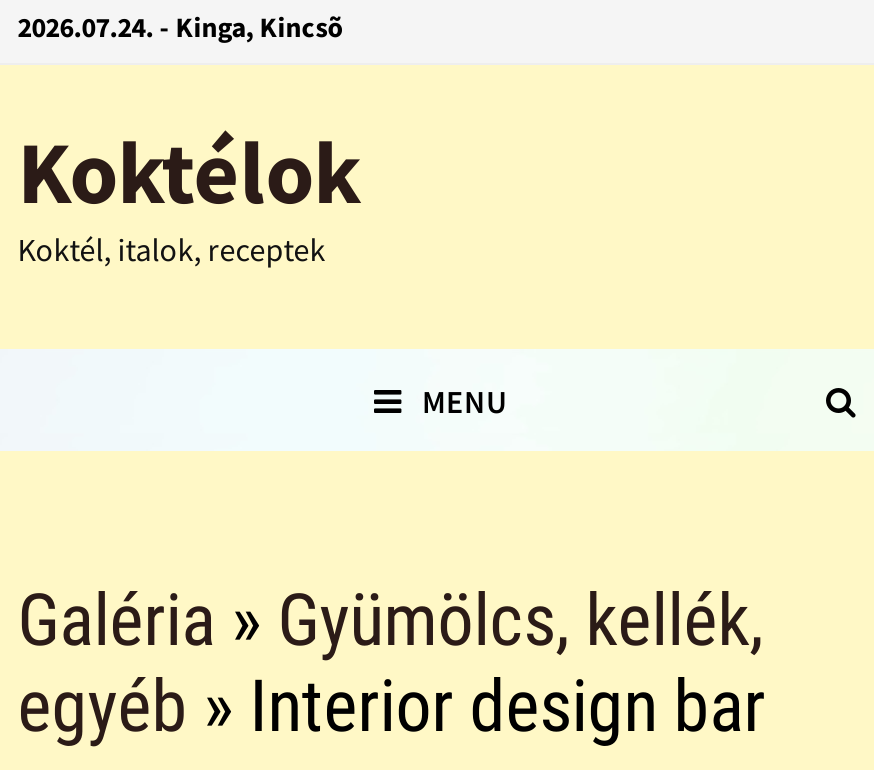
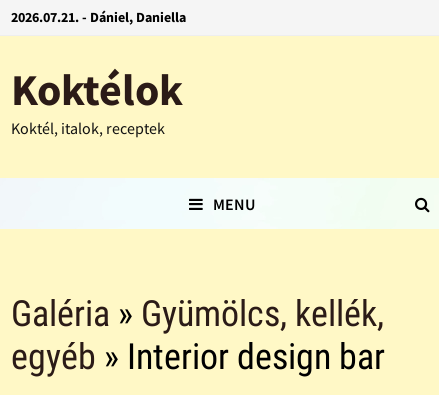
[18,9,344,45] 2026.07.24. - Kinga, Kincsõ -> [11,8,186,26] 2026.07.21. - Dániel, Daniella

